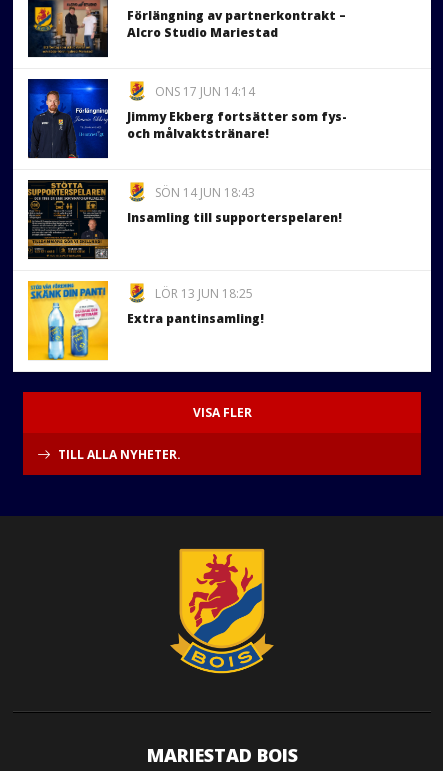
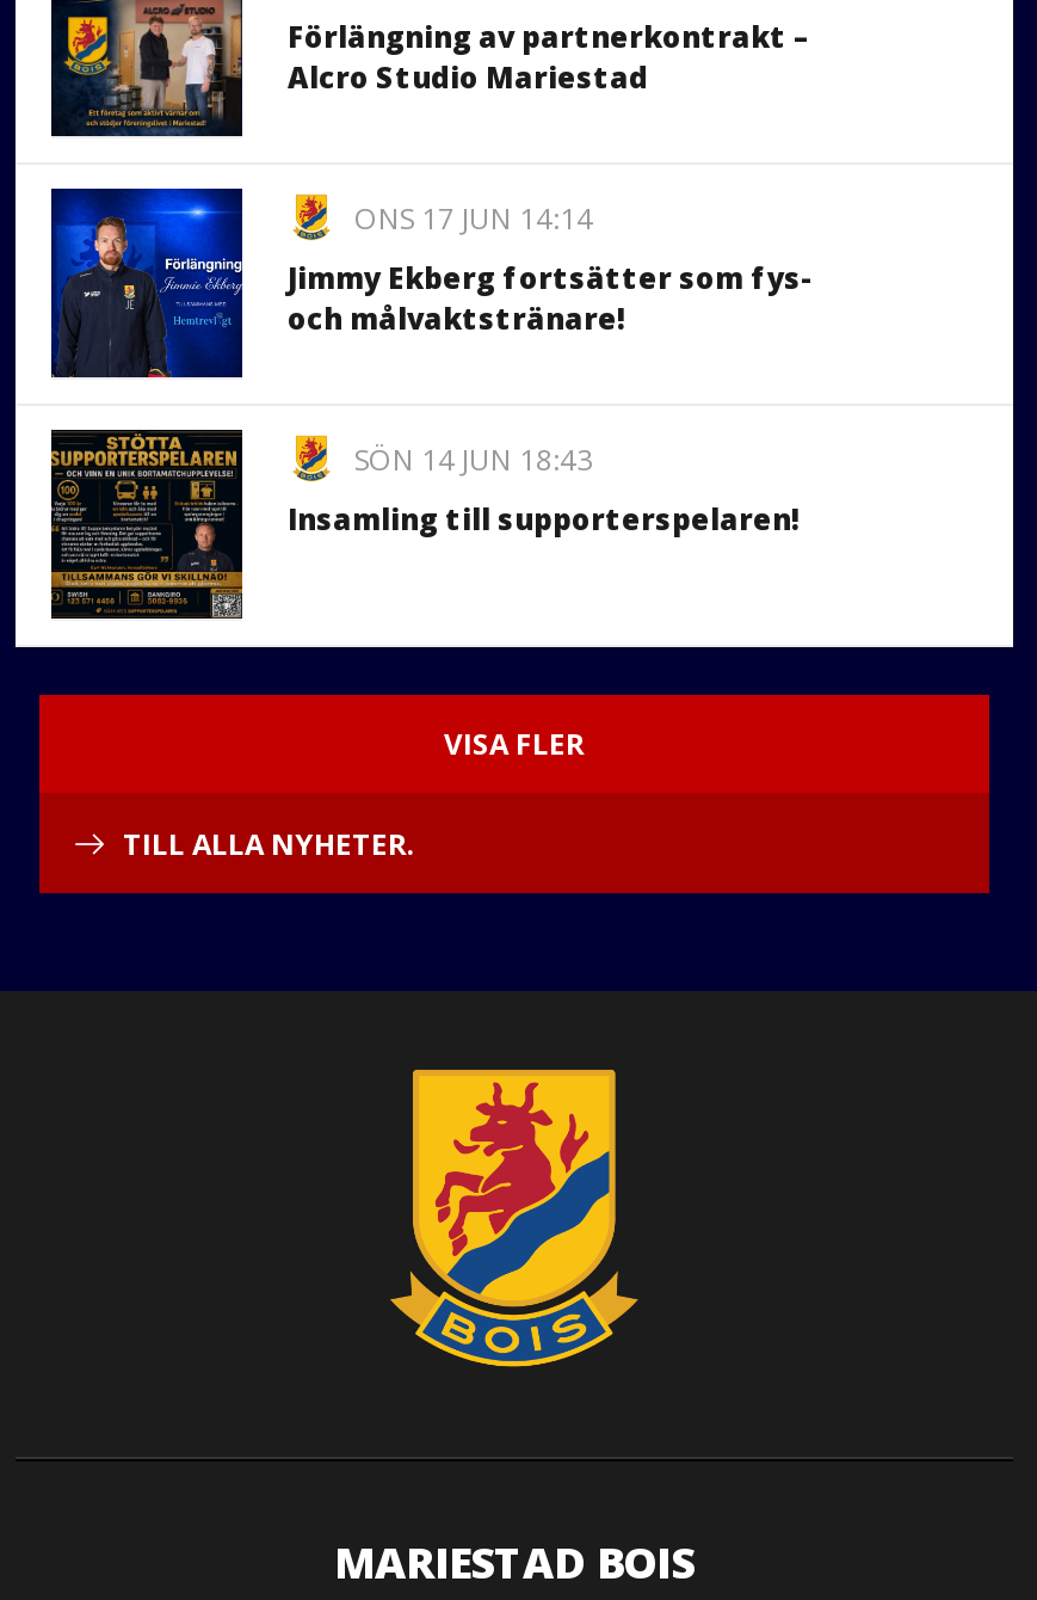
[27,280,264,361] [image] | LÖR 13 JUN 18:25 | Extra pantinsamling! -> none

